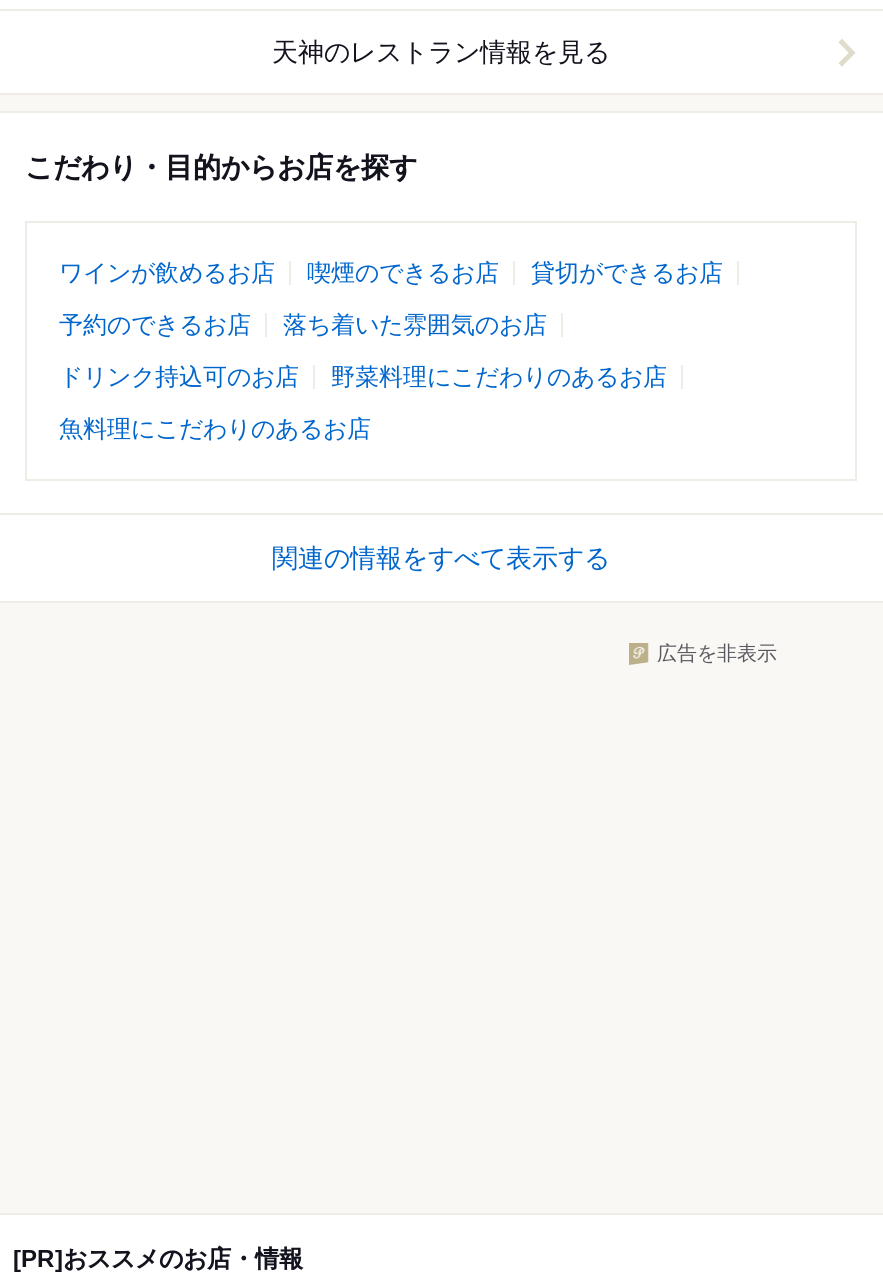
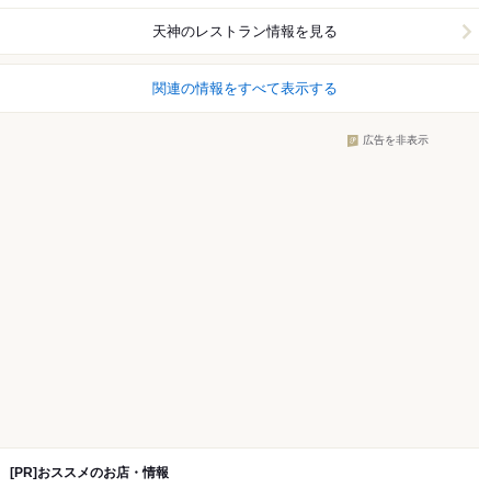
[25,152,723,444] こだわり・目的からお店を探す | ワインが飲めるお店 | 喫煙のできるお店 | 貸切ができるお店 | 予約のできるお店 | 落ち着いた雰囲気のお店 | ドリンク持込可のお店 | 野菜料理にこだわりのあるお店 | 魚料理にこだわりのあるお店 -> none

